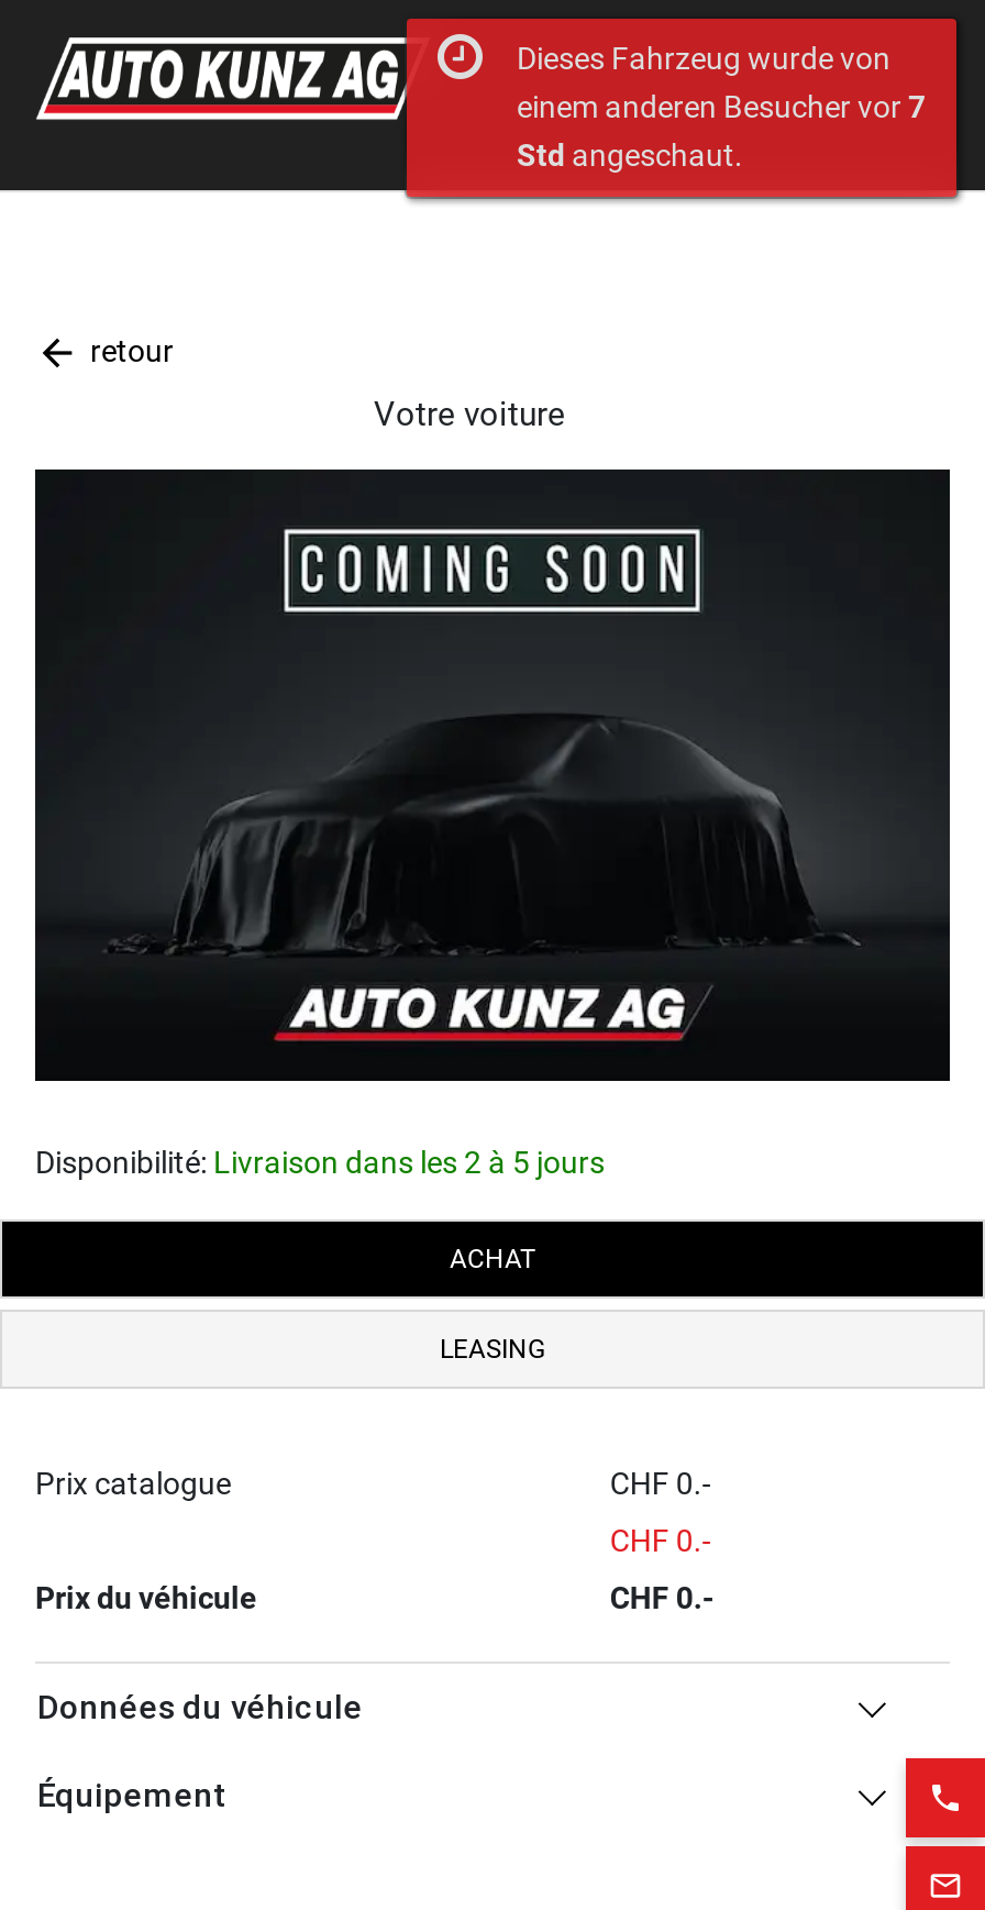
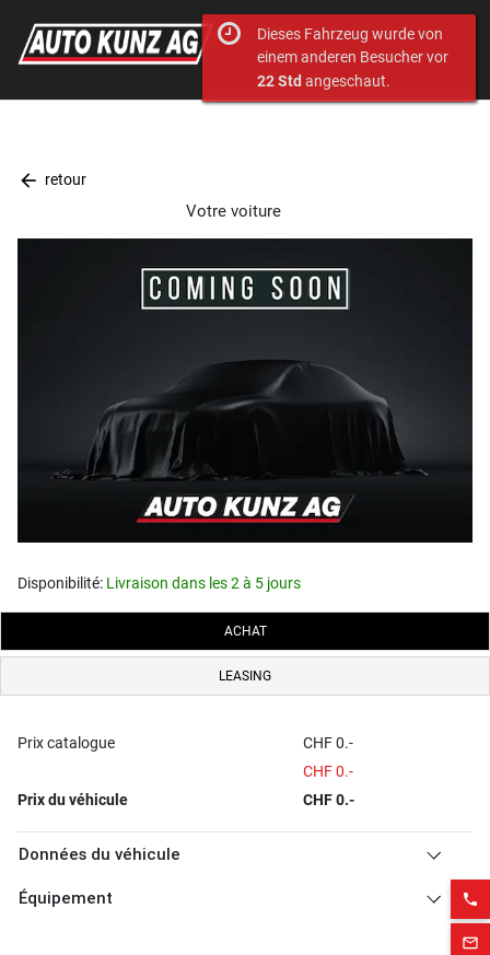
[517,89,926,173] einem anderen Besucher vor 7 | Std angeschaut. -> [257,48,448,90] einem anderen Besucher vor | 22 Std angeschaut.

